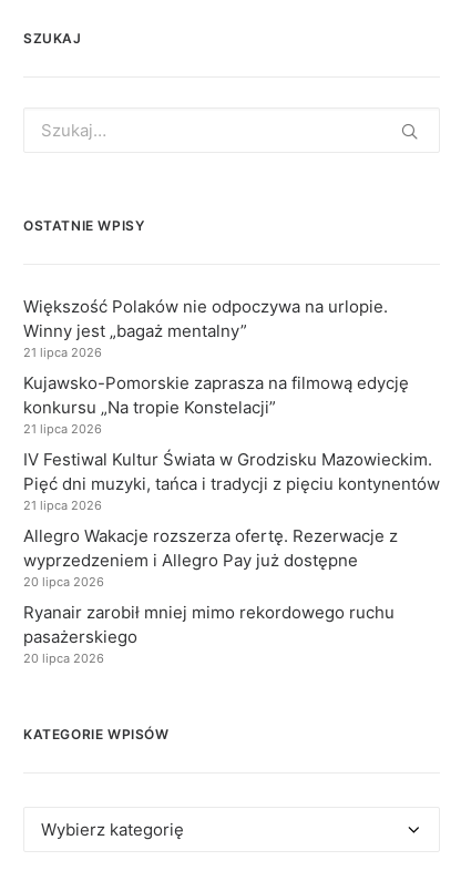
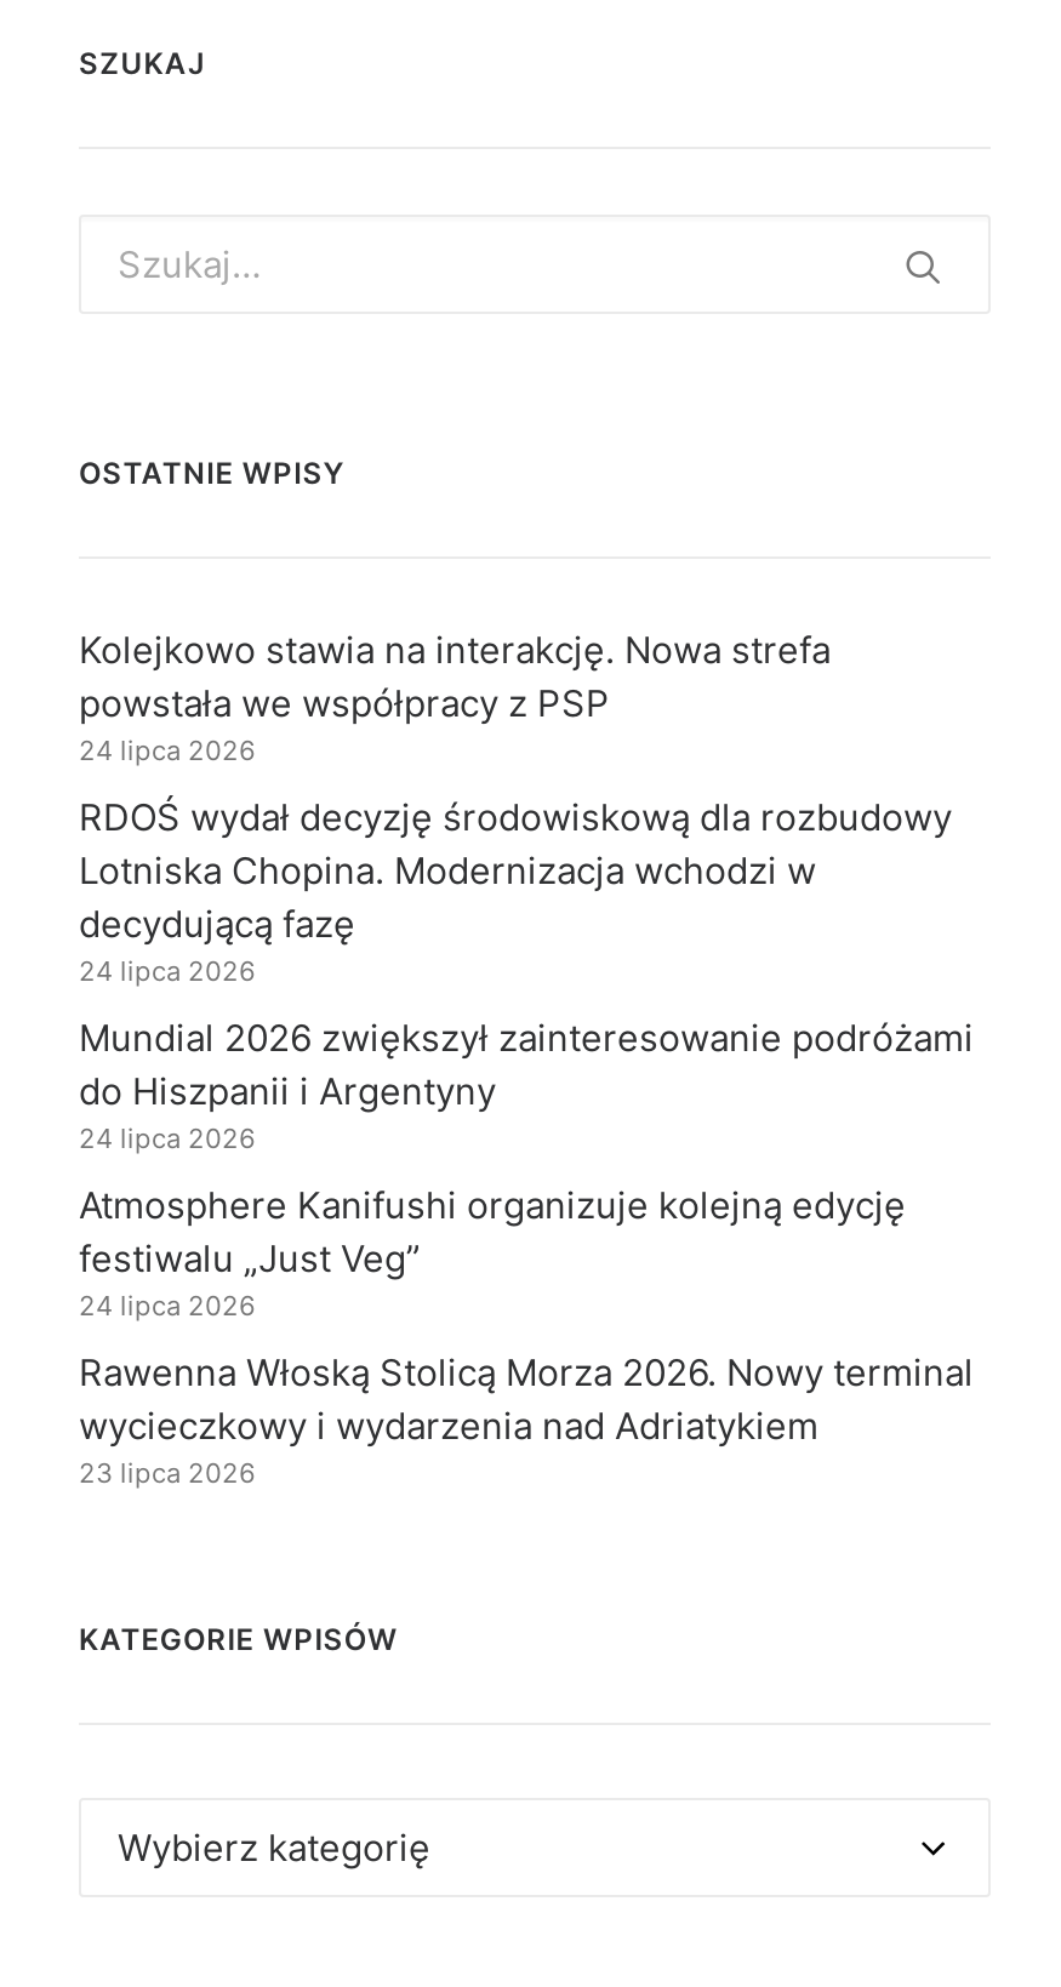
[23,296,388,360] Większość Polaków nie odpoczywa na urlopie. | Winny jest „bagaż mentalny” | 21 lipca 2026 -> [79,626,831,767] Kolejkowo stawia na interakcję. Nowa strefa | powstała we współpracy z PSP | 24 lipca 2026
[23,372,409,436] Kujawsko-Pomorskie zaprasza na filmową edycję | konkursu „Na tropie Konstelacji” | 21 lipca 2026 -> [79,794,952,988] RDOŚ wydał decyzję środowiskową dla rozbudowy | Lotniska Chopina. Modernizacja wchodzi w | decydującą fazę | 24 lipca 2026
[23,449,440,513] IV Festiwal Kultur Świata w Grodzisku Mazowieckim. | Pięć dni muzyki, tańca i tradycji z pięciu kontynentów | 21 lipca 2026 -> [79,1014,974,1155] Mundial 2026 zwiększył zainteresowanie podróżami | do Hiszpanii i Argentyny | 24 lipca 2026
[23,525,398,589] Allegro Wakacje rozszerza ofertę. Rezerwacje z | wyprzedzeniem i Allegro Pay już dostępne | 20 lipca 2026 -> [79,1182,906,1322] Atmosphere Kanifushi organizuje kolejną edycję | festiwalu „Just Veg” | 24 lipca 2026
[23,602,395,666] Ryanair zarobił mniej mimo rekordowego ruchu | pasażerskiego | 20 lipca 2026 -> [79,1349,974,1489] Rawenna Włoską Stolicą Morza 2026. Nowy terminal | wycieczkowy i wydarzenia nad Adriatykiem | 23 lipca 2026

